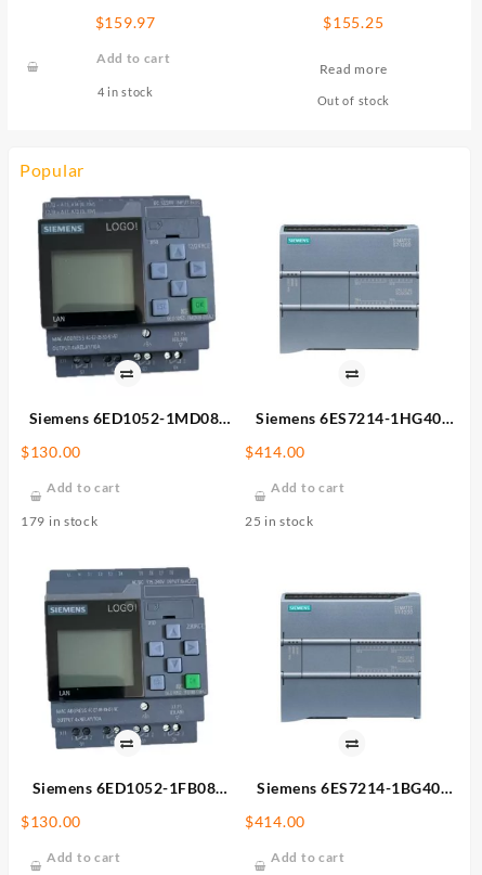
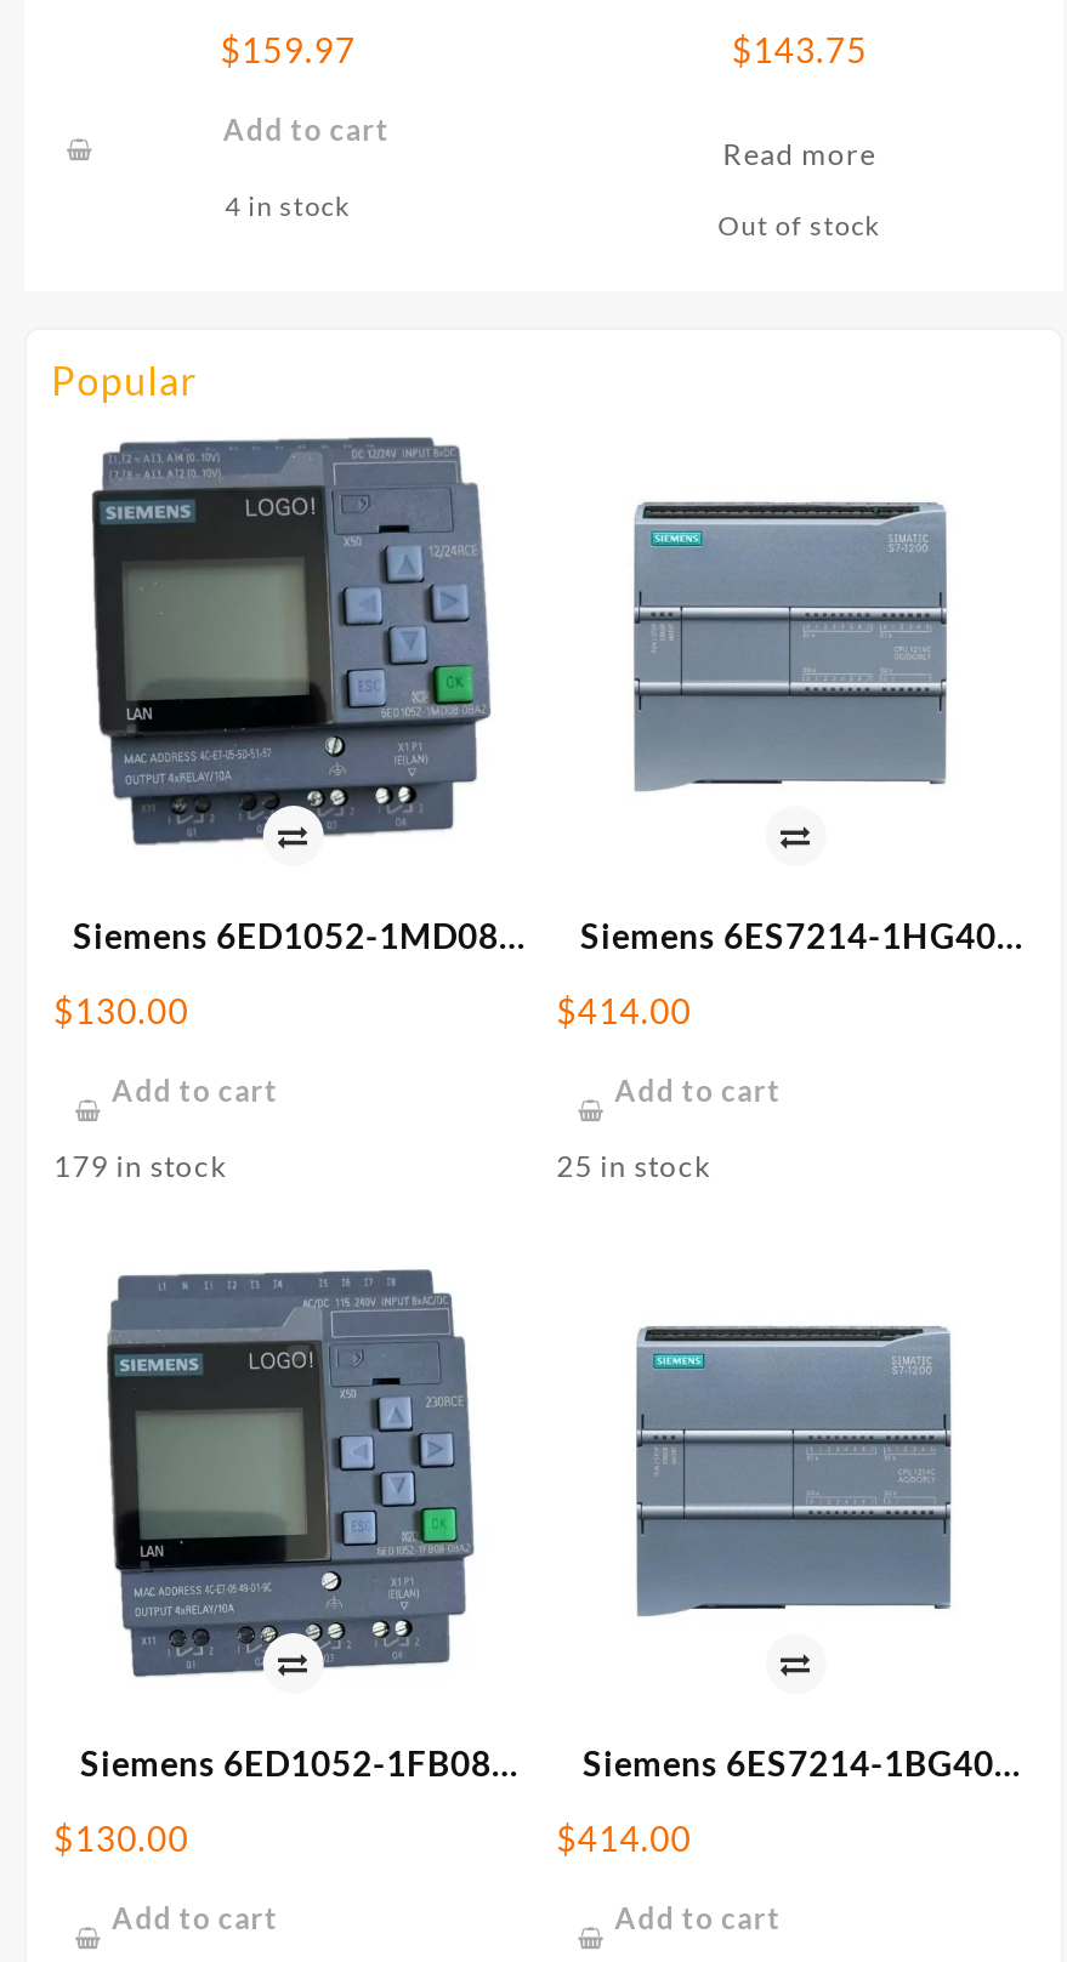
[323,13,384,32] $155.25 -> [732,30,867,71] $143.75

